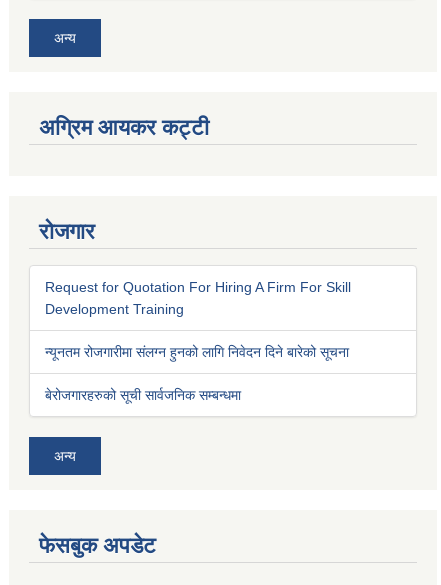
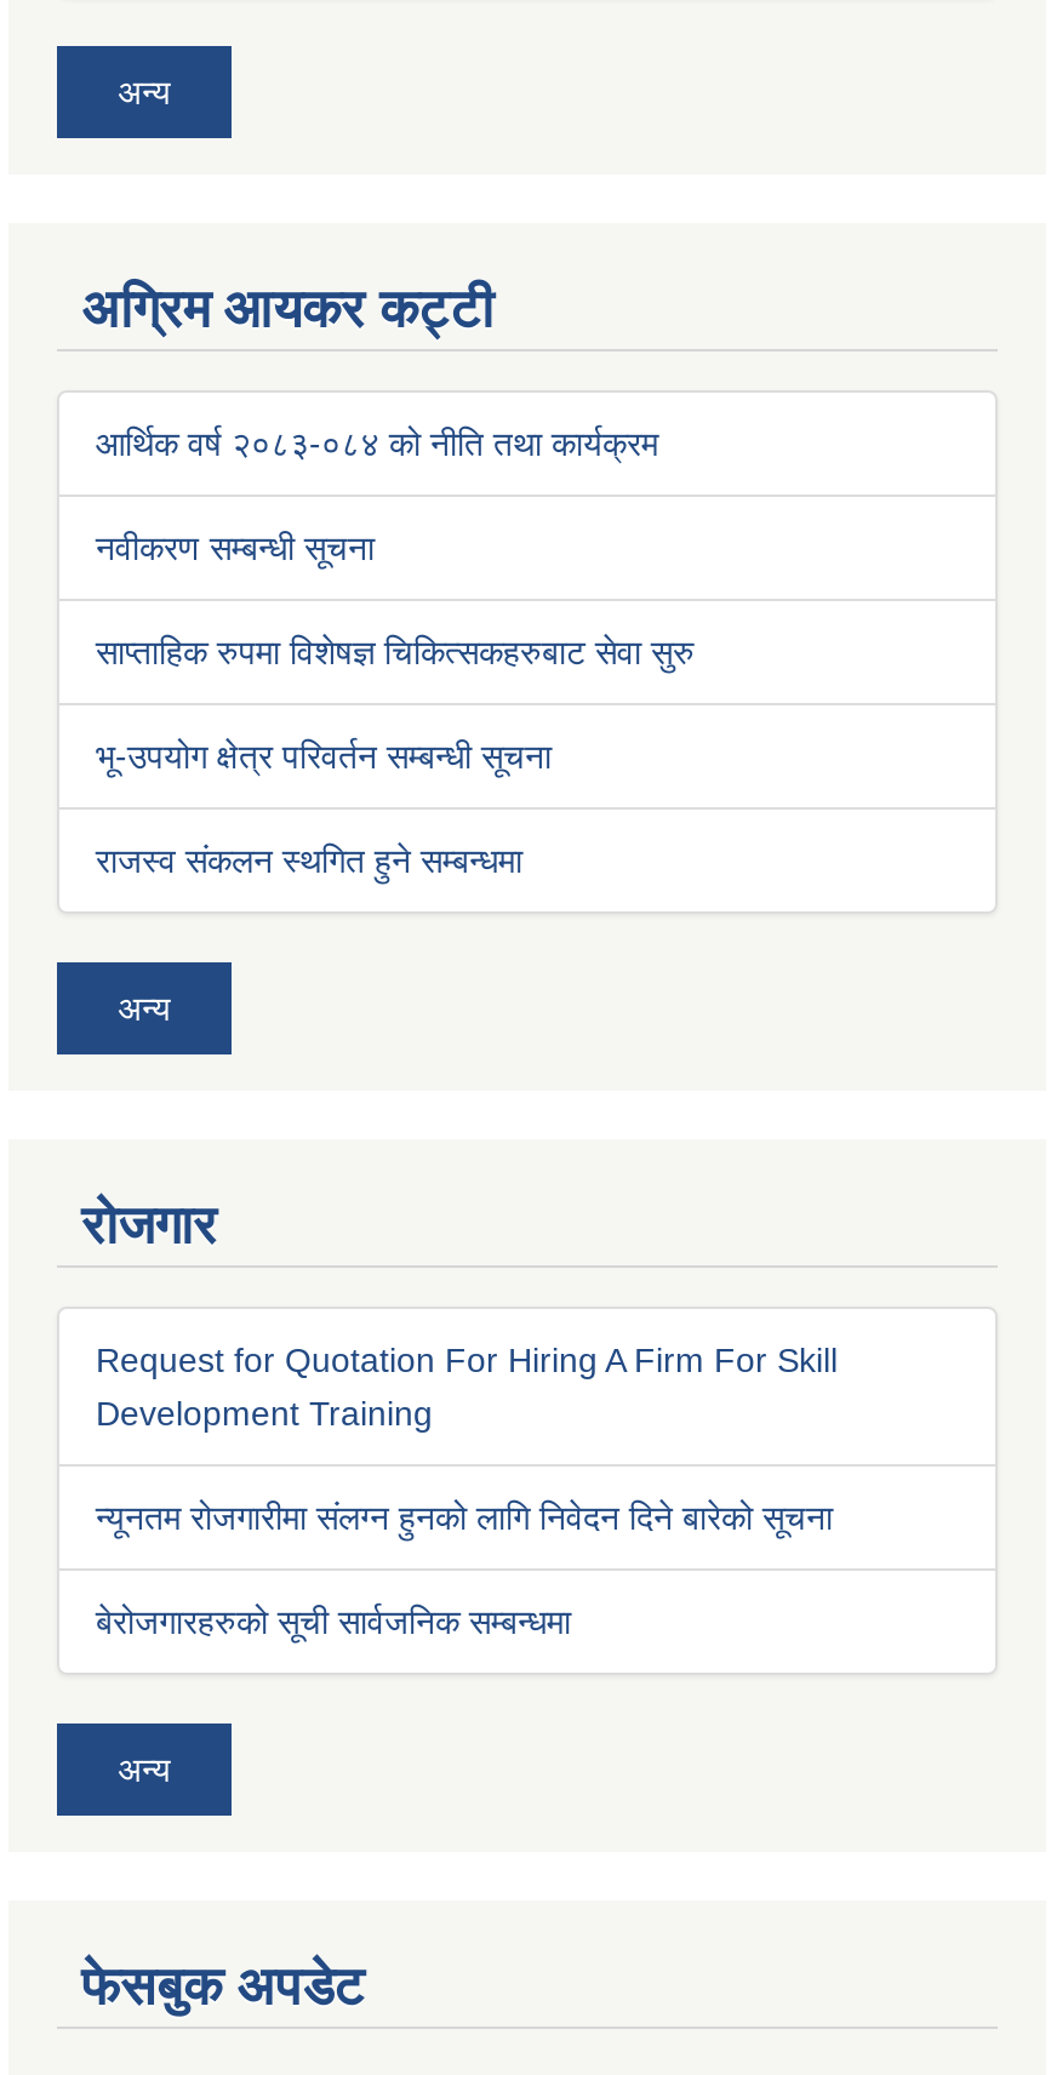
none -> [96,425,695,881] आर्थिक वर्ष २०८३-०८४ को नीति तथा कार्यक्रम | नवीकरण सम्बन्धी सूचना | साप्ताहिक रुपमा विशेषज्ञ चिकित्सकहरुबाट सेवा सुरु | भू-उपयोग क्षेत्र परिवर्तन सम्बन्धी सूचना | राजस्व संकलन स्थगित हुने सम्बन्धमा
none -> [118,990,171,1029] अन्य

